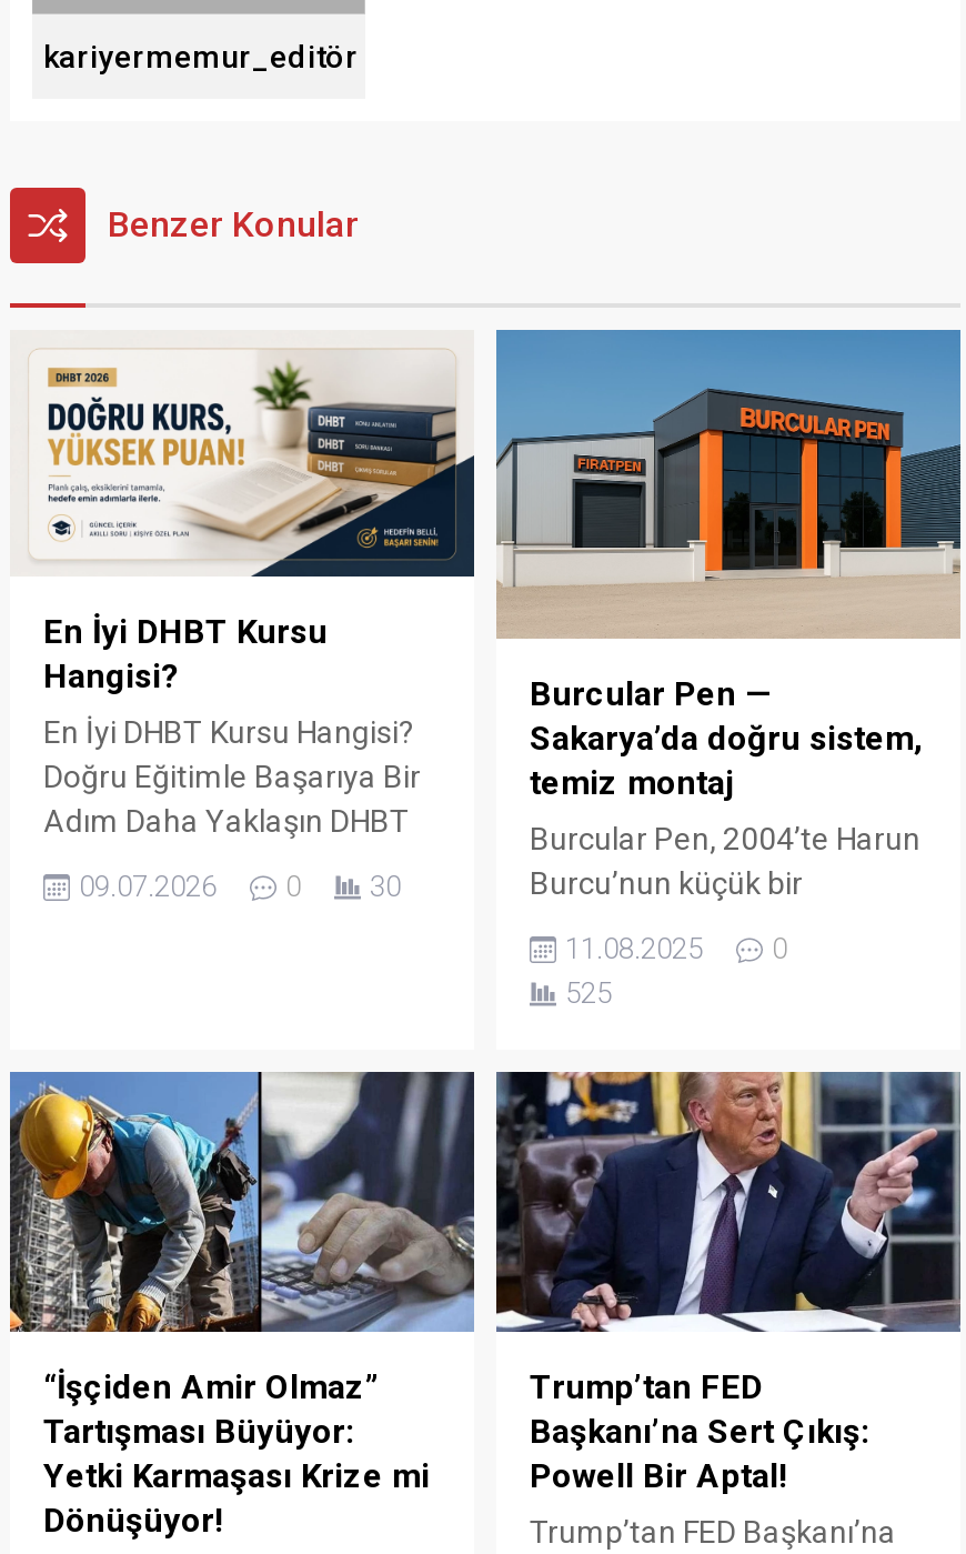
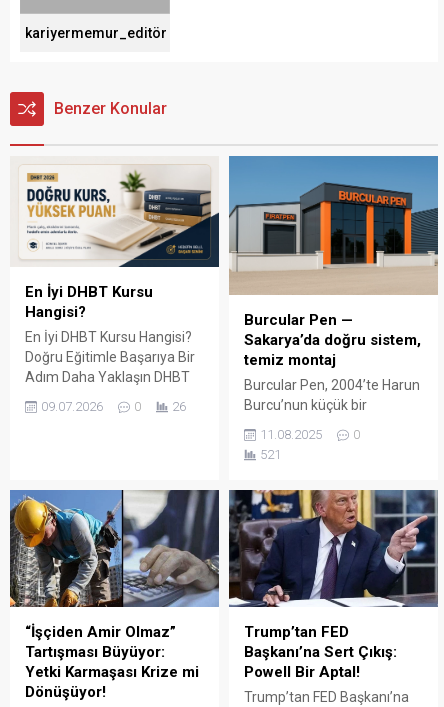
[370,871,401,904] 30 -> [172,399,186,414] 26
[565,977,612,1011] 525 -> [260,447,281,462] 521

